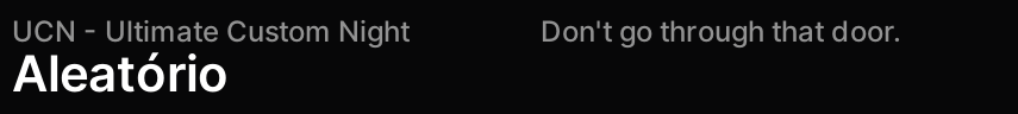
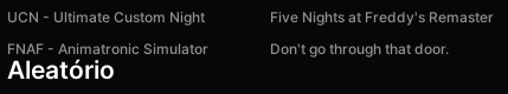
none -> [7,8,494,58] Five Nights at Freddy's Remaster | FNAF - Animatronic Simulator

